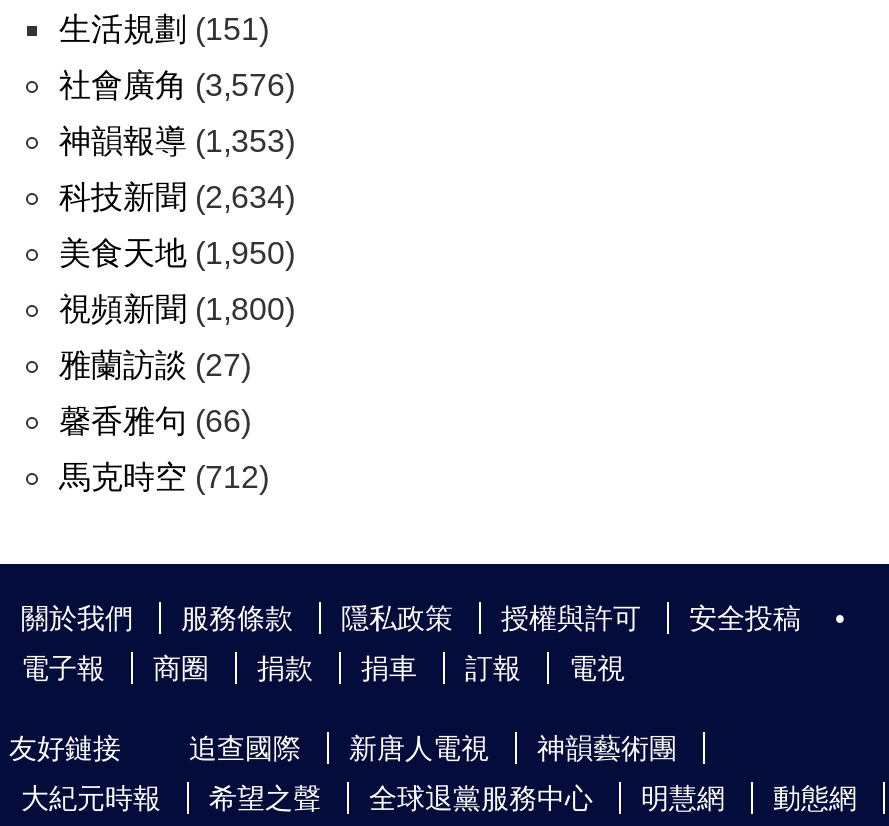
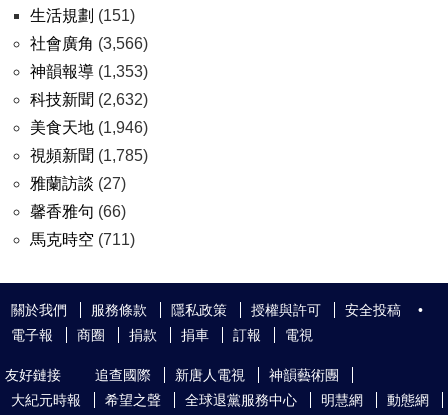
[59,68,295,102] 社會廣角(3,576) -> [30,35,148,52] 社會廣角(3,566)
[59,180,295,214] 科技新聞(2,634) -> [30,91,148,108] 科技新聞(2,632)
[59,236,295,270] 美食天地(1,950) -> [30,119,148,136] 美食天地(1,946)
[59,292,295,326] 視頻新聞(1,800) -> [30,147,148,164] 視頻新聞(1,785)
[59,460,269,494] 馬克時空(712) -> [30,231,135,248] 馬克時空(711)

